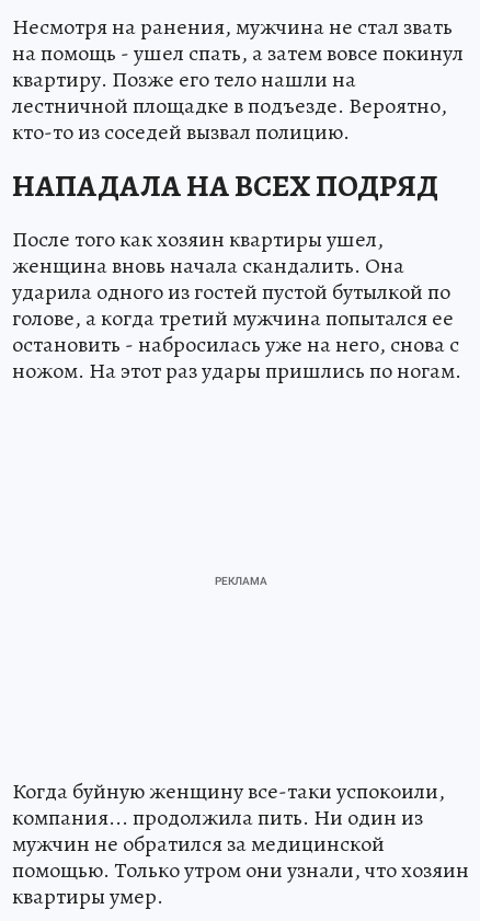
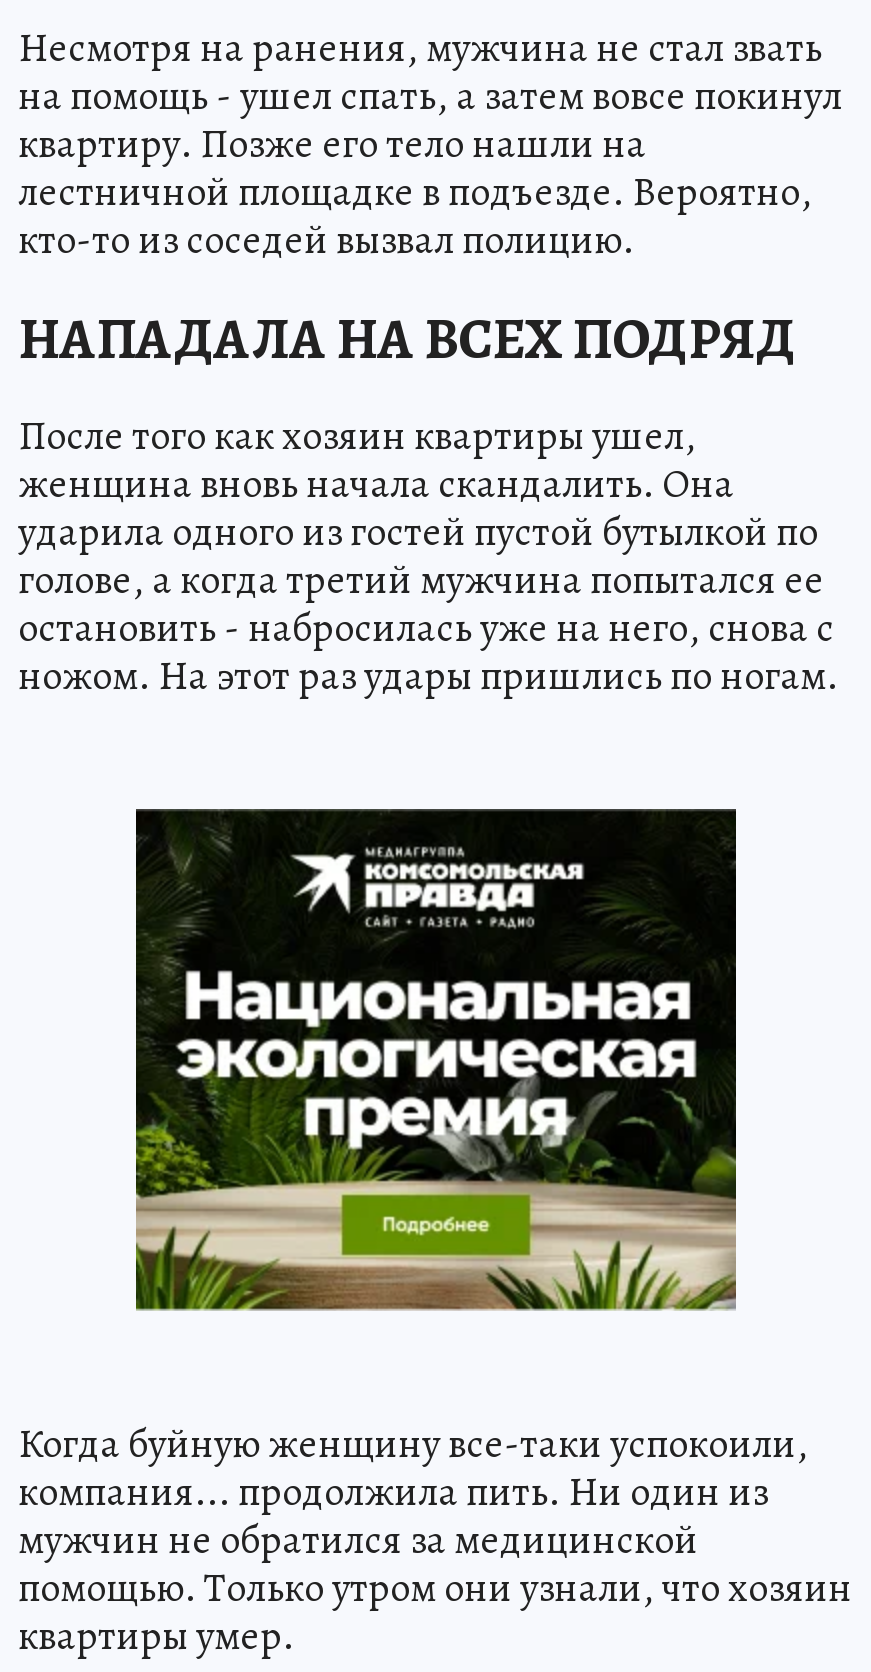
none -> [134,807,738,1313] [image]

